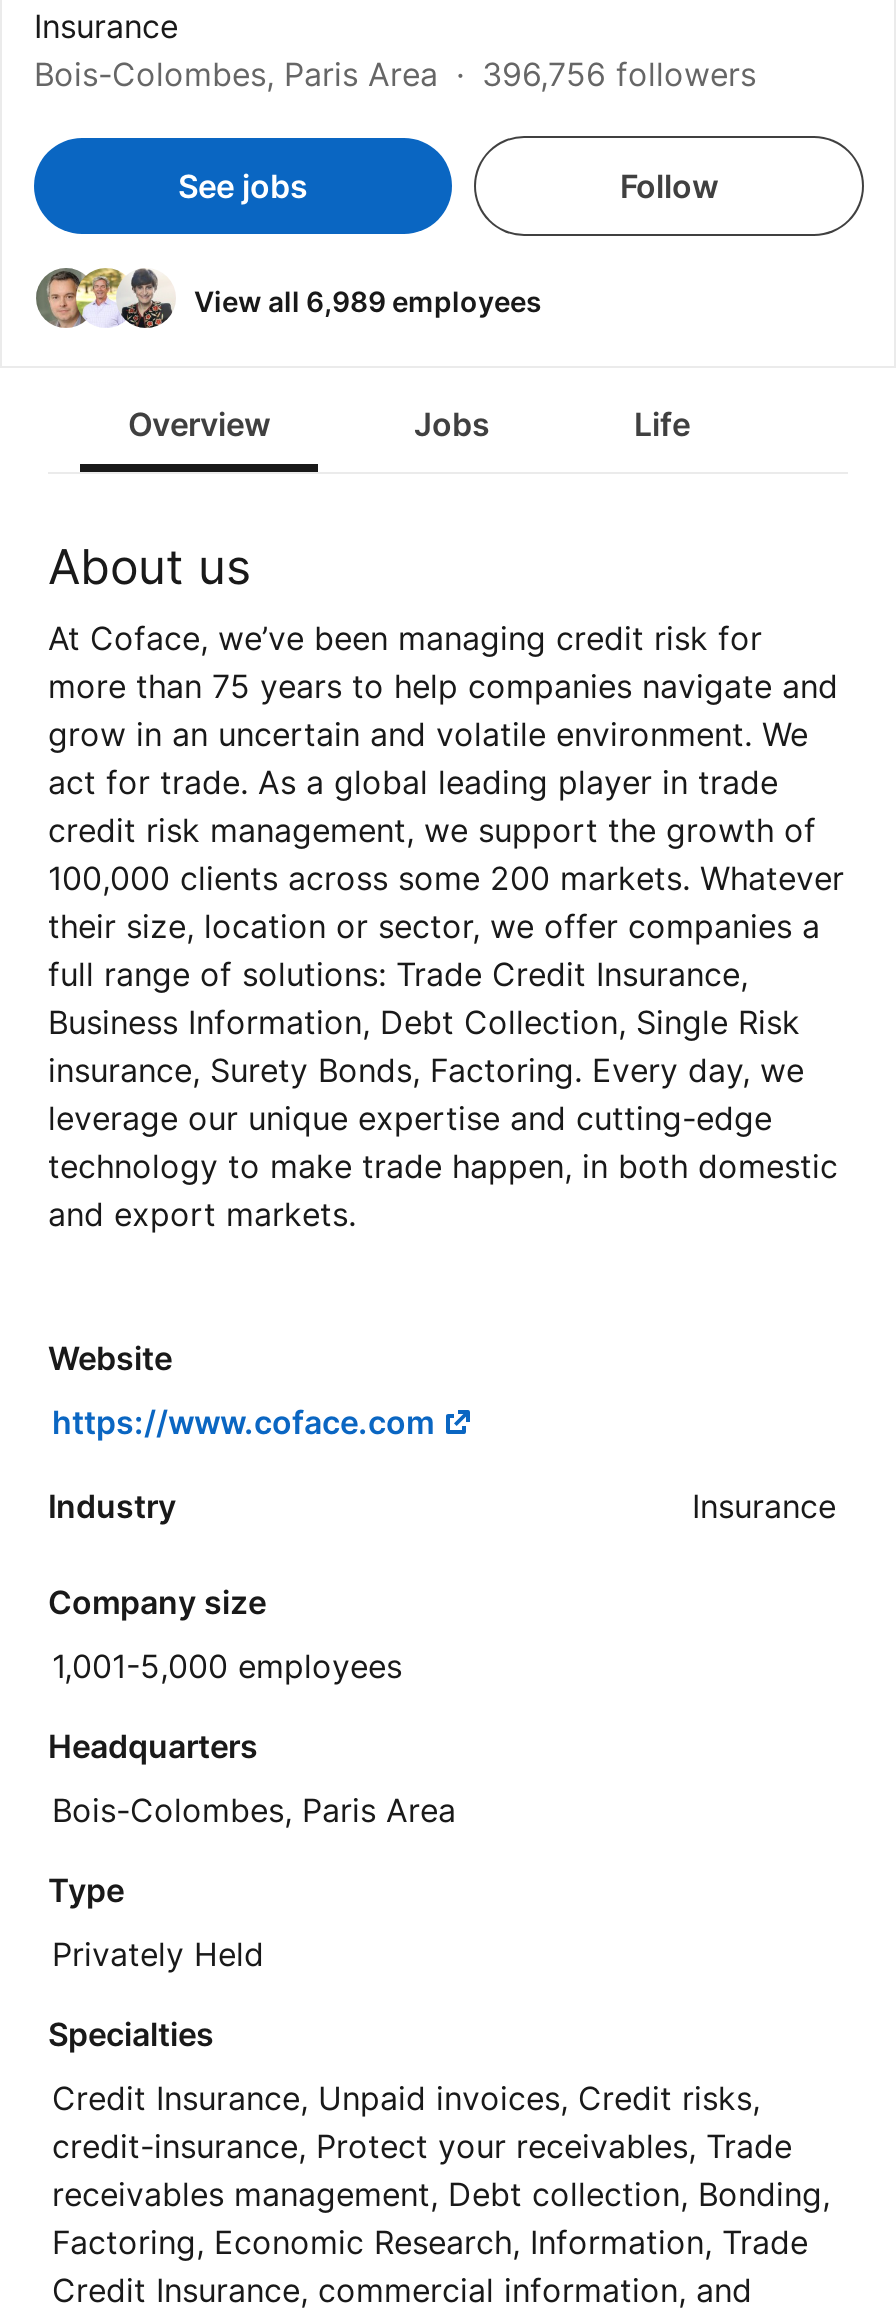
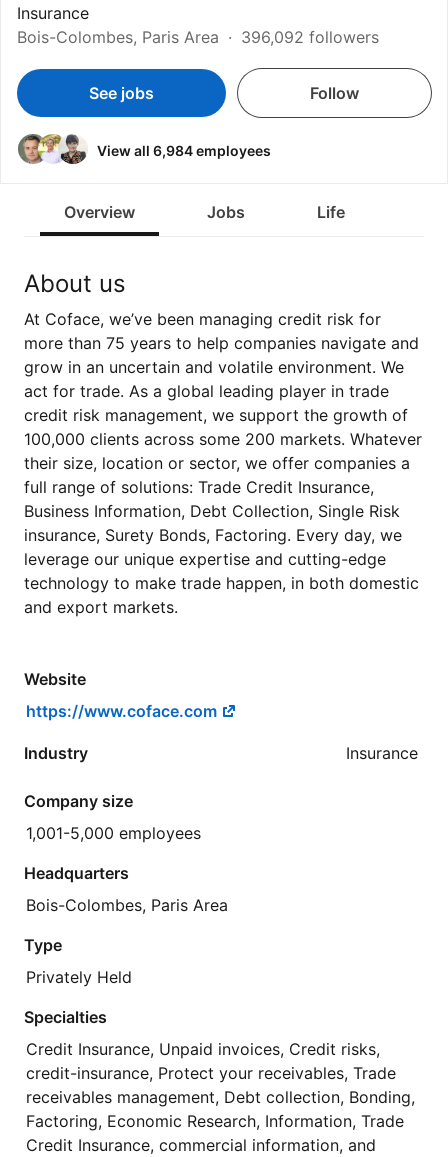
[34,54,756,94] Bois-Colombes, Paris Area 396,756 followers -> [17,27,379,47] Bois-Colombes, Paris Area 396,092 followers
[194,283,542,317] View all 6,989 employees -> [97,141,271,158] View all 6,984 employees

